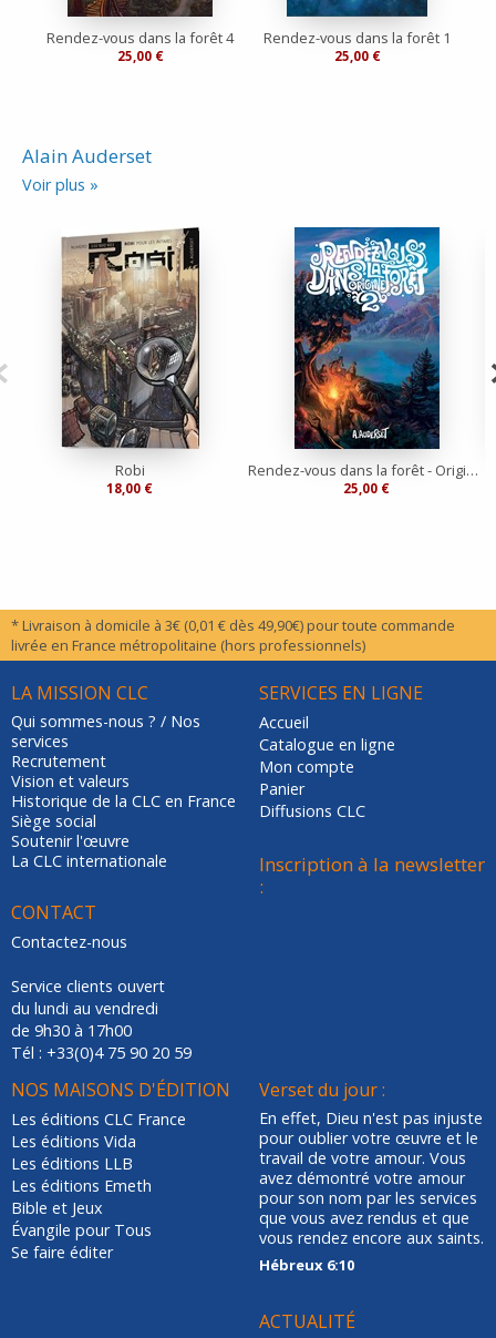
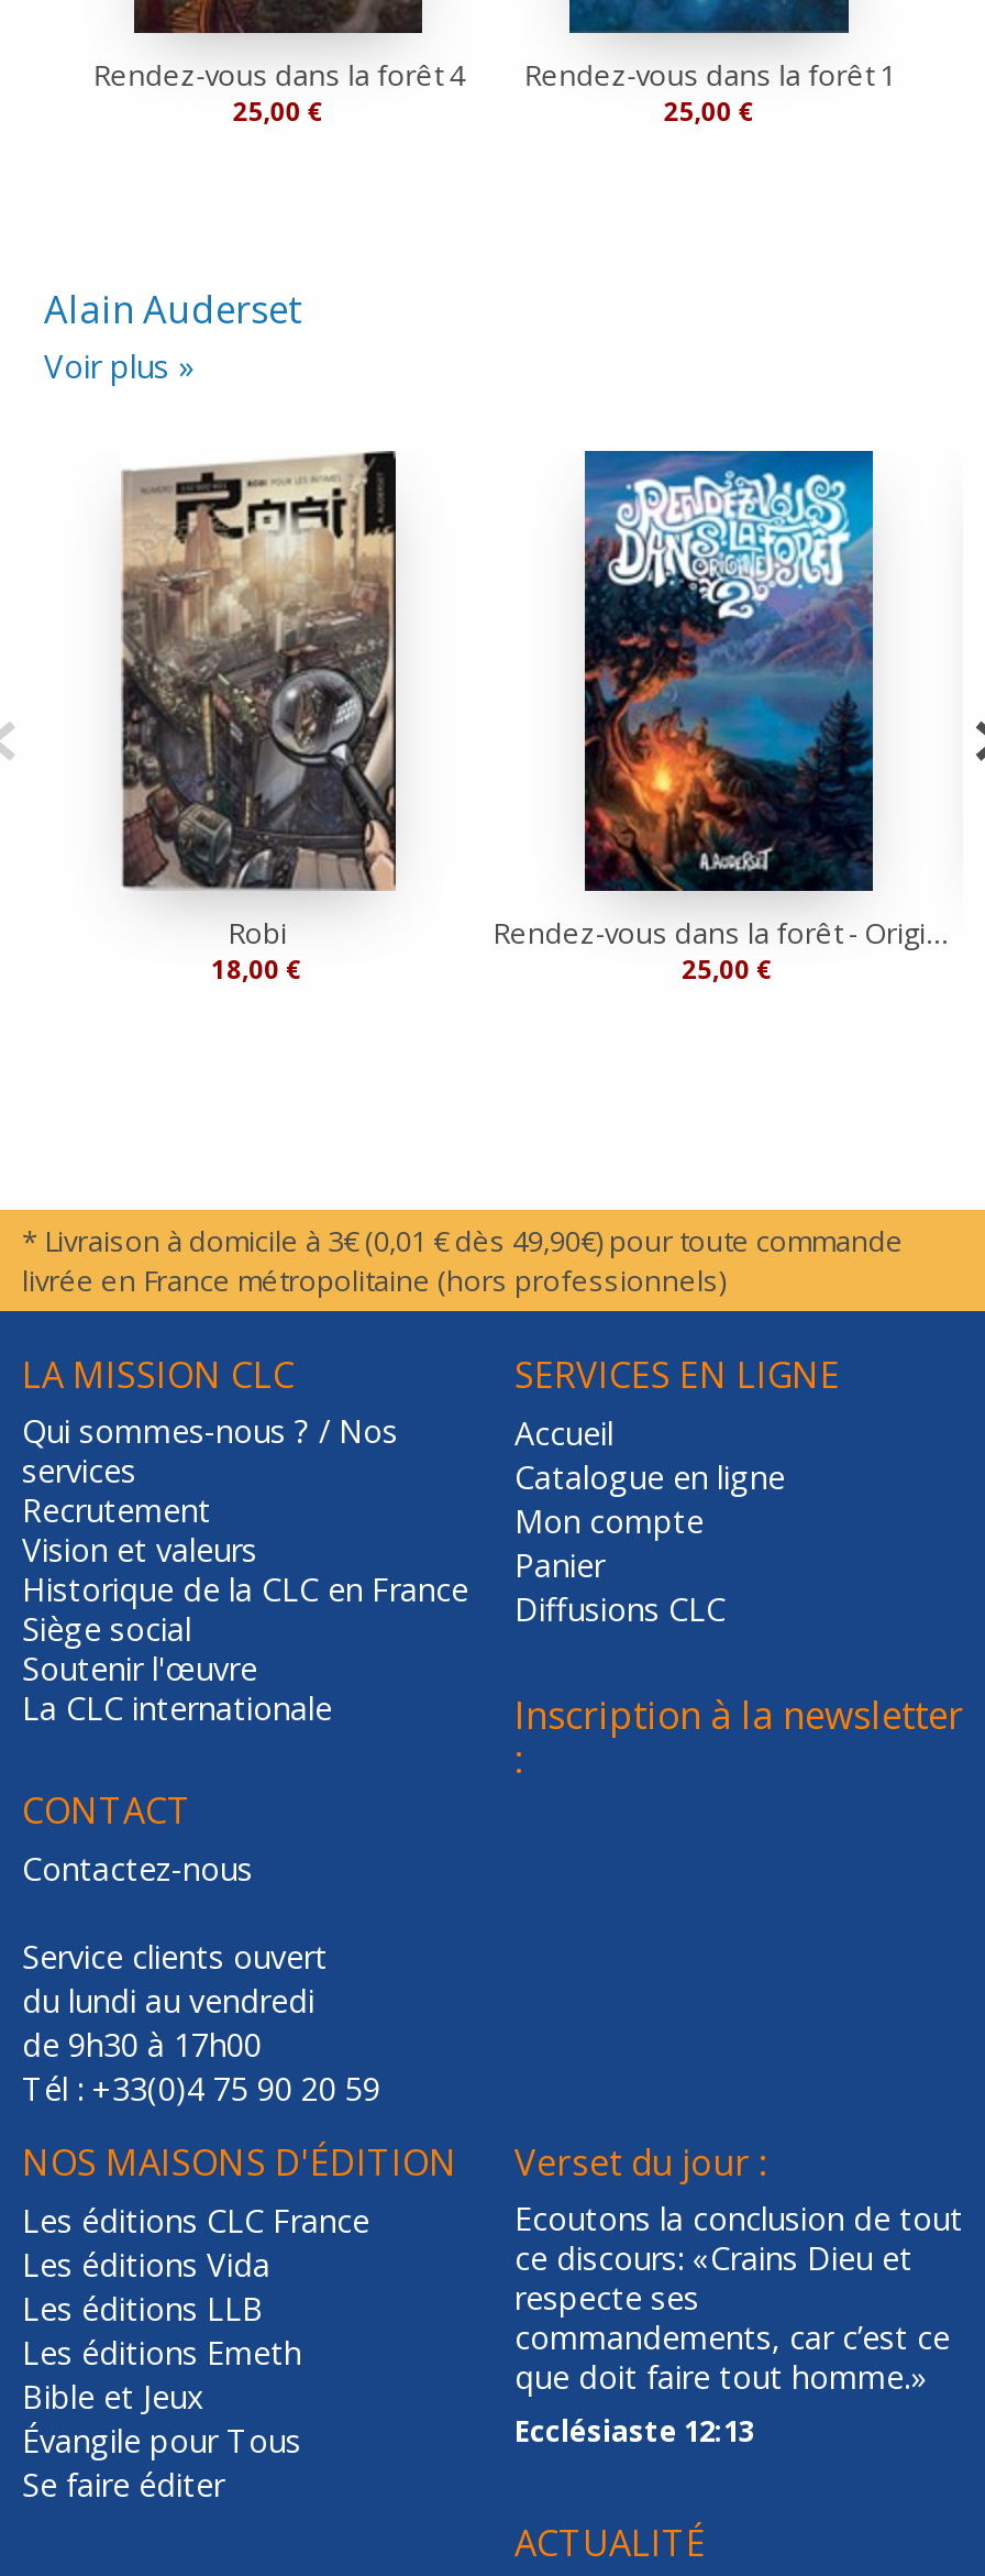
[259,1108,484,1275] En effet, Dieu n'est pas injuste | pour oublier votre œuvre et le | travail de votre amour. Vous | avez démontré votre amour | pour son nom par les services | que vous avez rendus et que | vous rendez encore aux saints. | Hébreux 6:10 -> [514,2199,963,2450] Ecoutons la conclusion de tout | ce discours: «Crains Dieu et | respecte ses | commandements, car c’est ce | que doit faire tout homme.» | Ecclésiaste 12:13

